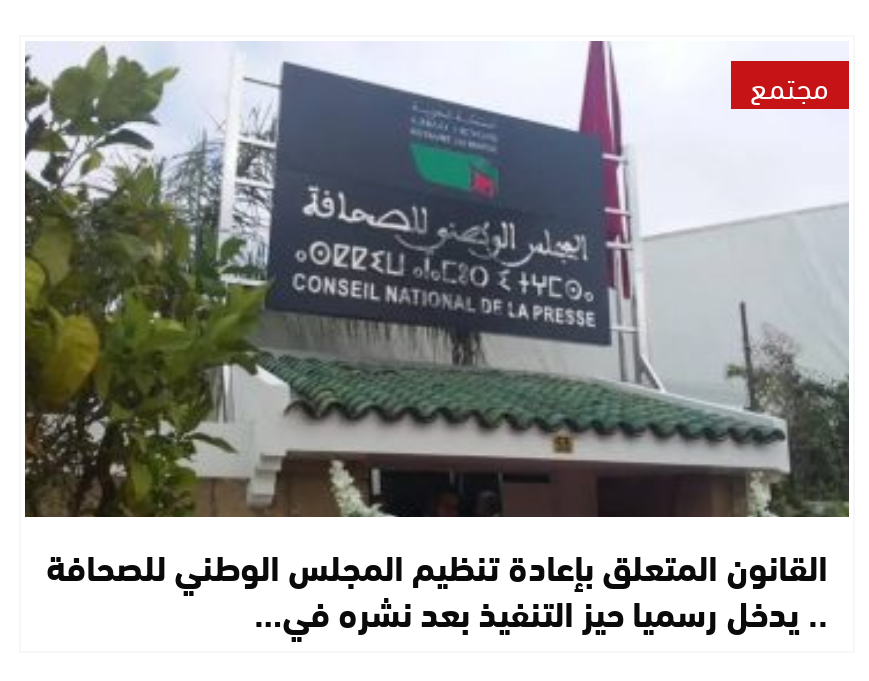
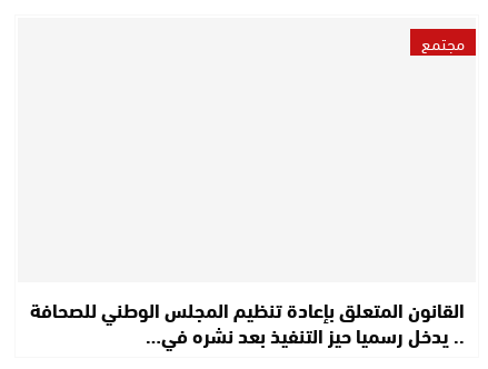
[23,39,851,519] [image] -> none

